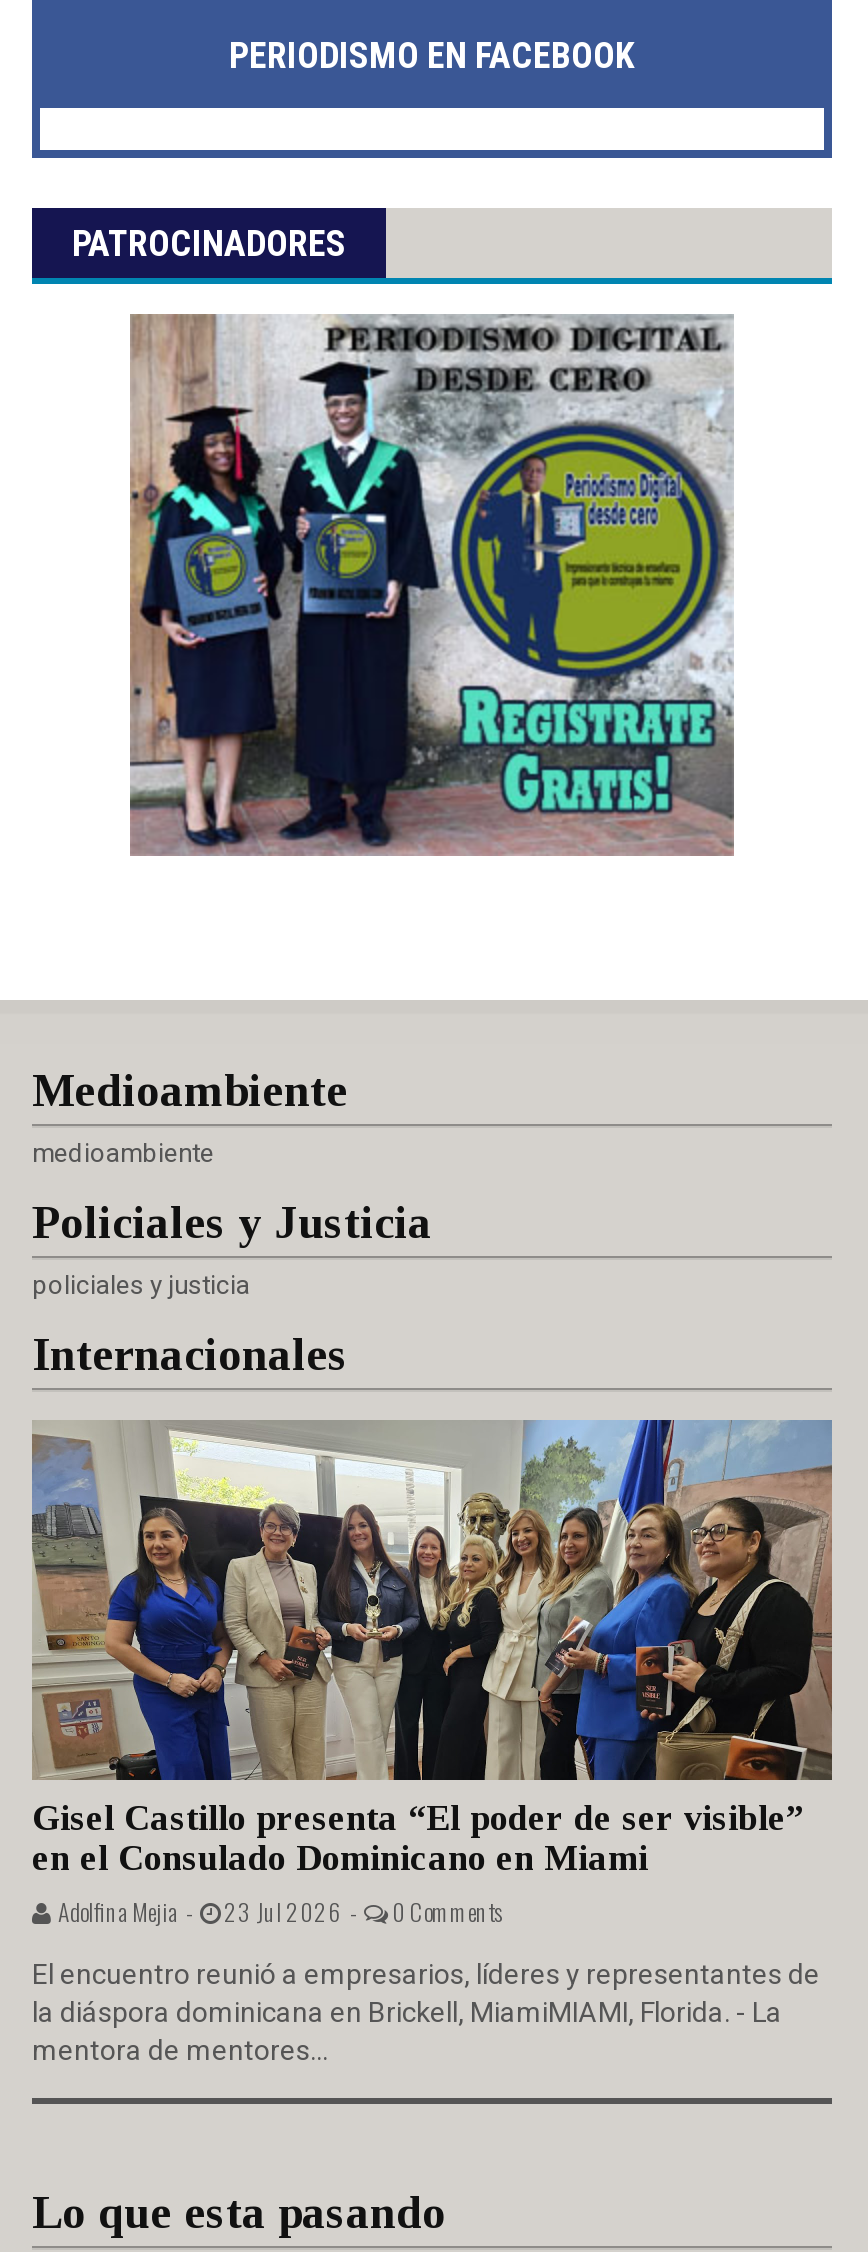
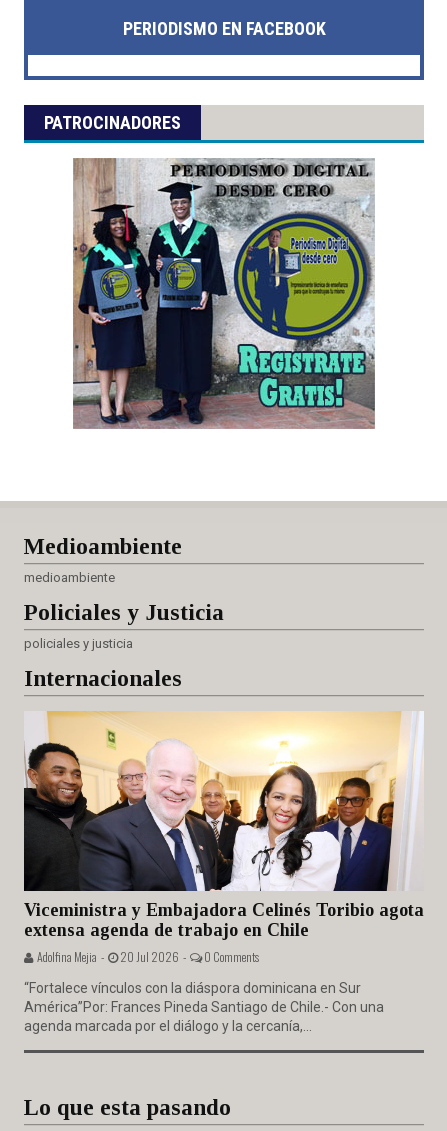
[30,1418,834,1928] [image] | Gisel Castillo presenta “El poder de ser visible” | en el Consulado Dominicano en Miami | Adolfina Mejia - 23 Jul 2026 - -> [23,711,424,965] [image] | Viceministra y Embajadora Celinés Toribio agota | extensa agenda de trabajo en Chile | Adolfina Mejia - 20 Jul 2026 -
[32,1958,820,2066] El encuentro reunió a empresarios, líderes y representantes de | la diáspora dominicana en Brickell, MiamiMIAMI, Florida. - La | mentora de mentores... -> [24,980,384,1034] “Fortalece vínculos con la diáspora dominicana en Sur | América”Por: Frances Pineda Santiago de Chile.- Con una | agenda marcada por el diálogo y la cercanía,...

